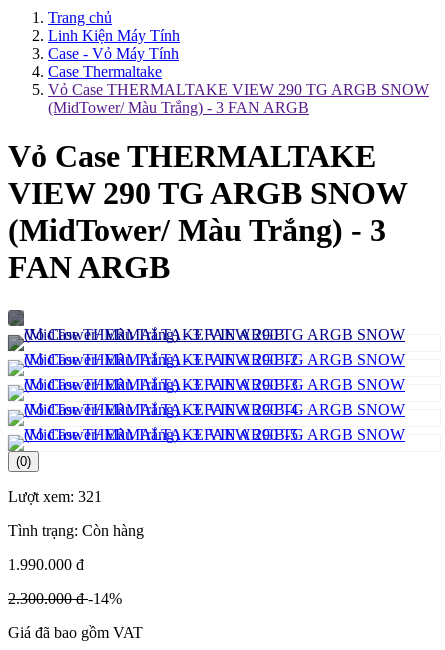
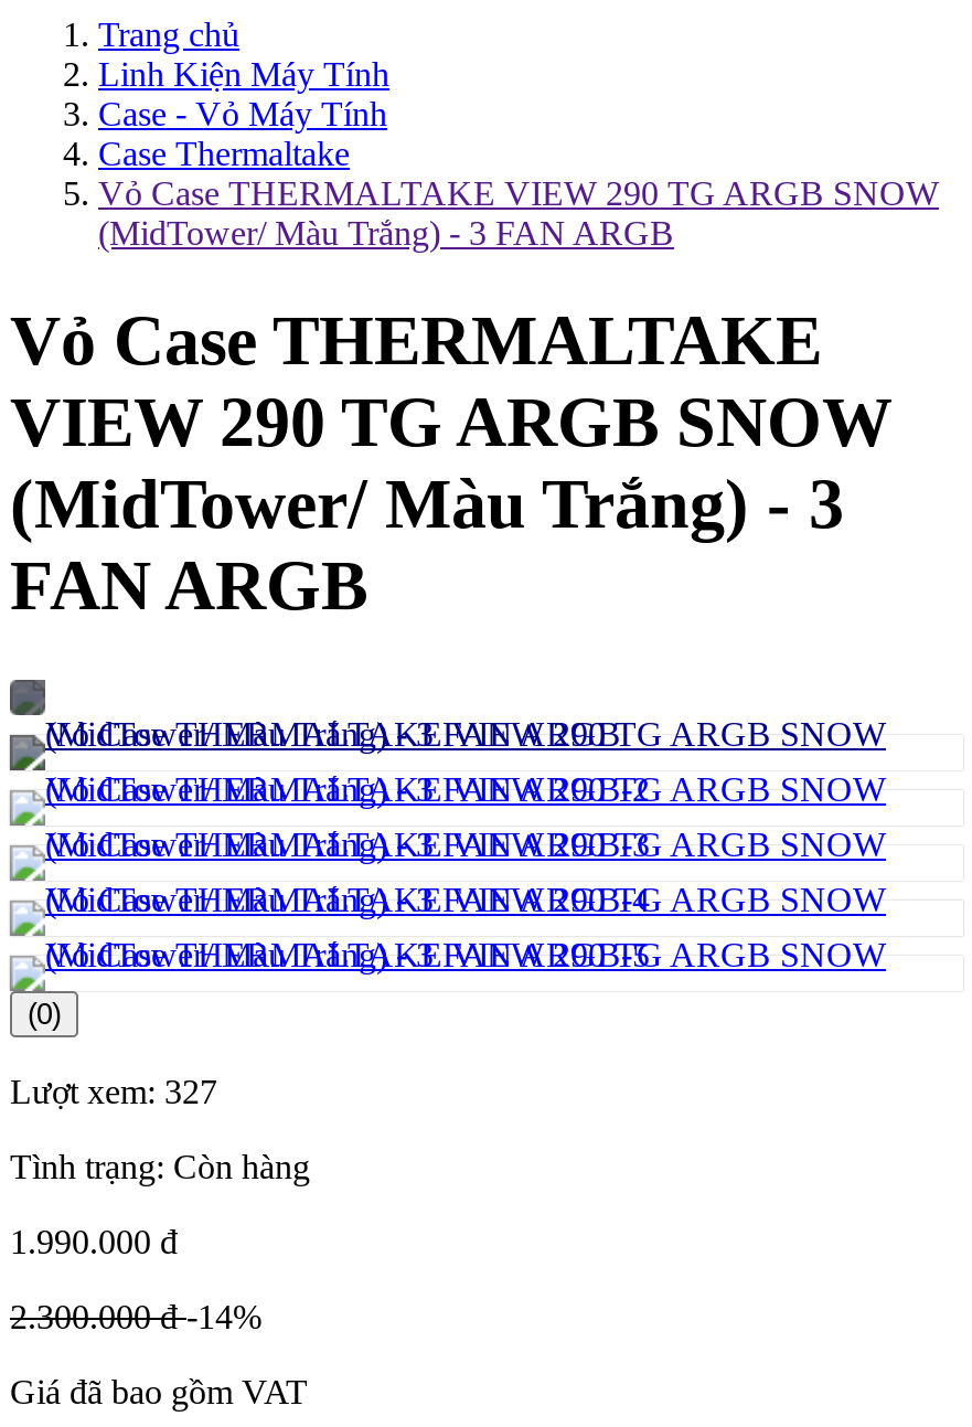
[8,488,102,505] Lượt xem: 321 -> [10,1073,217,1111] Lượt xem: 327

